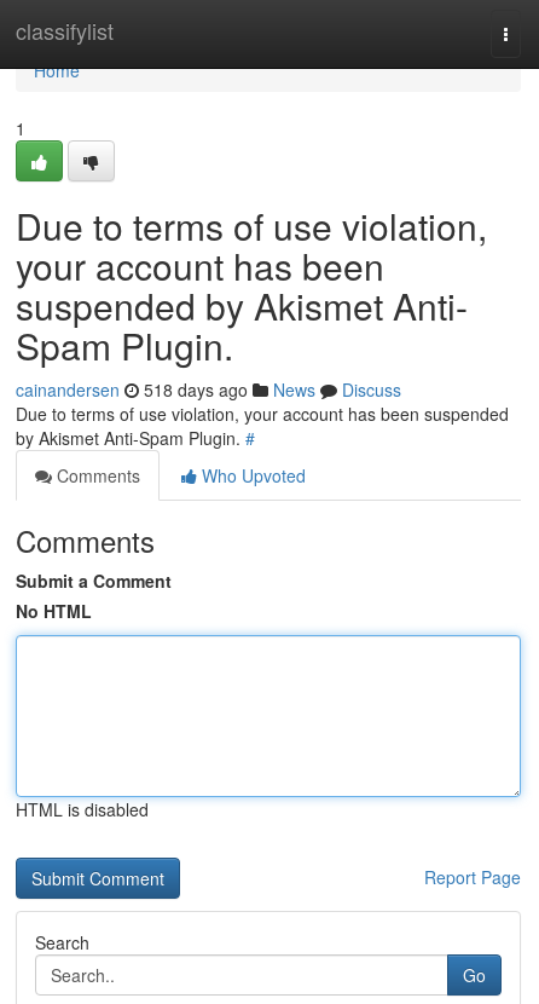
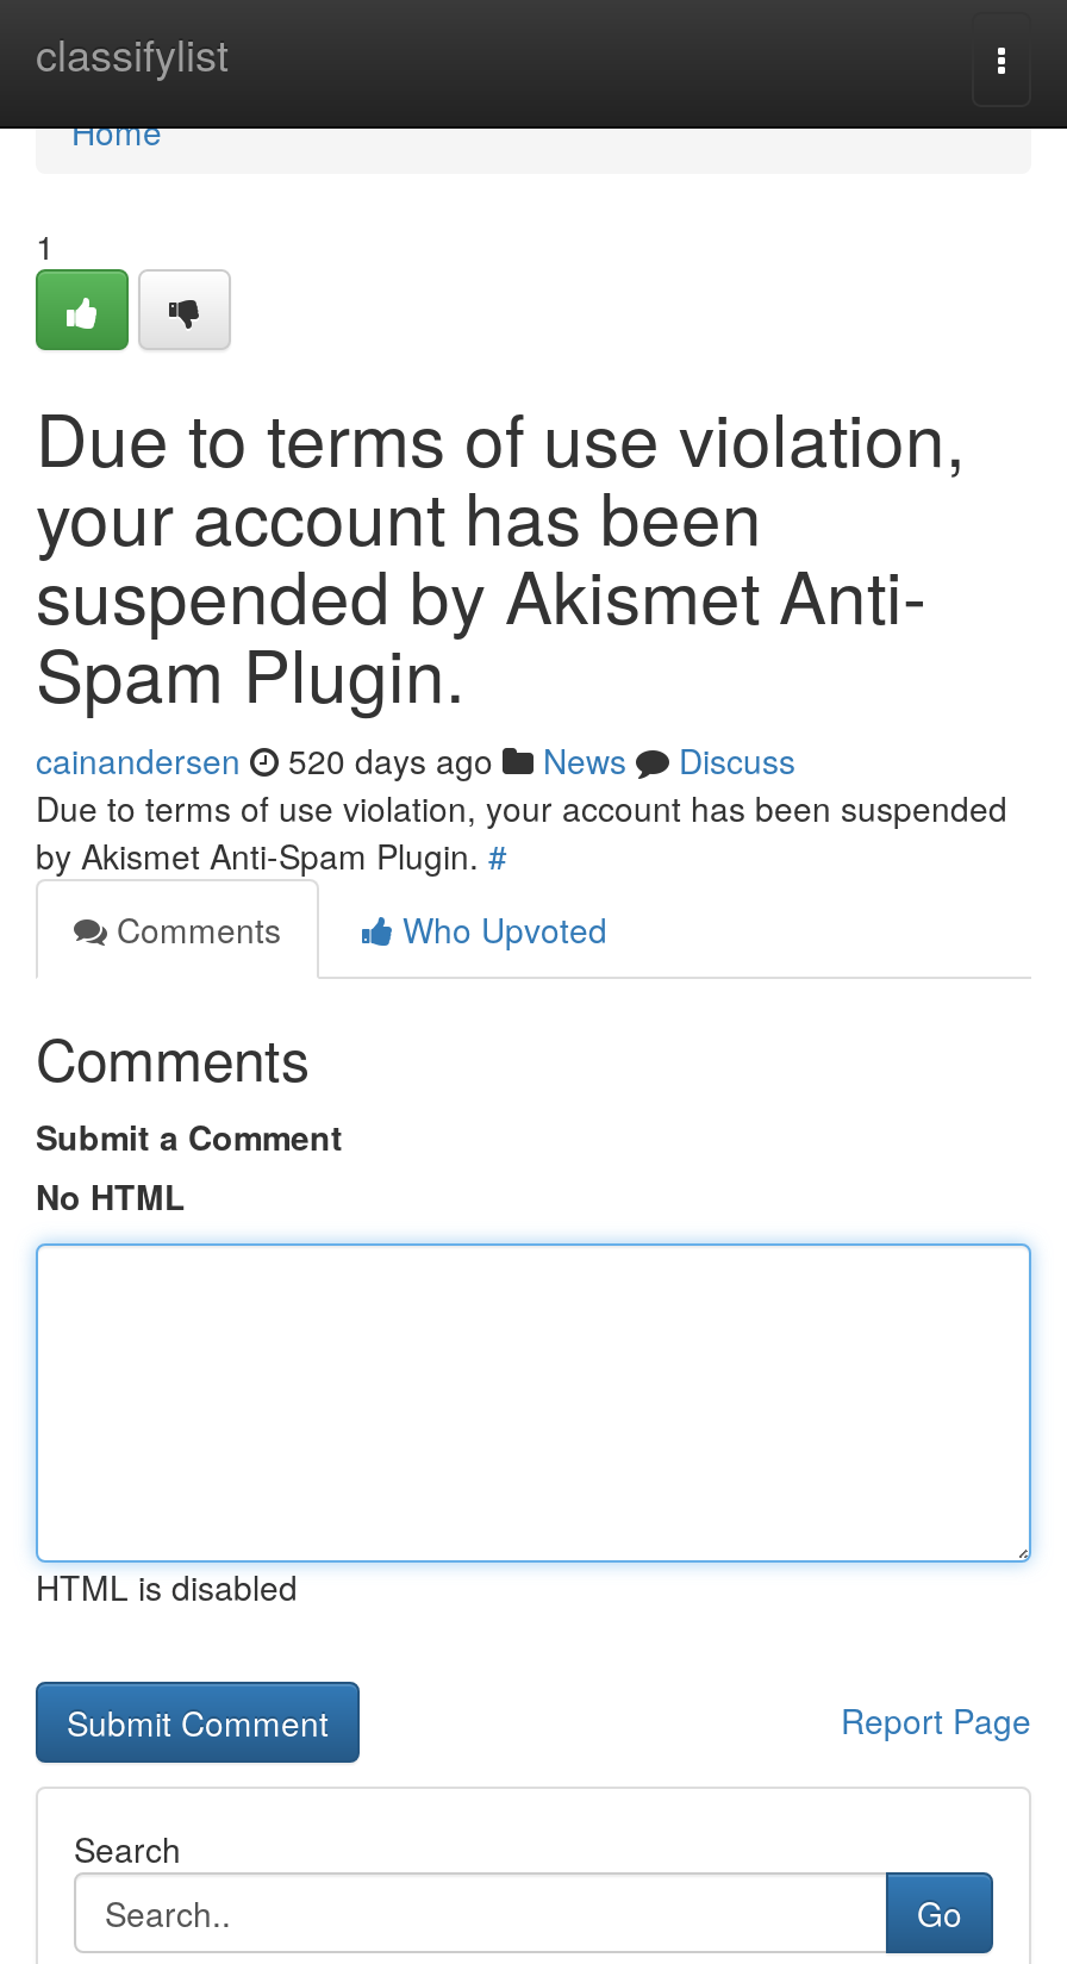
[16,377,401,402] cainandersen 518 days ago News Discuss -> [36,736,795,784] cainandersen 520 days ago News Discuss

